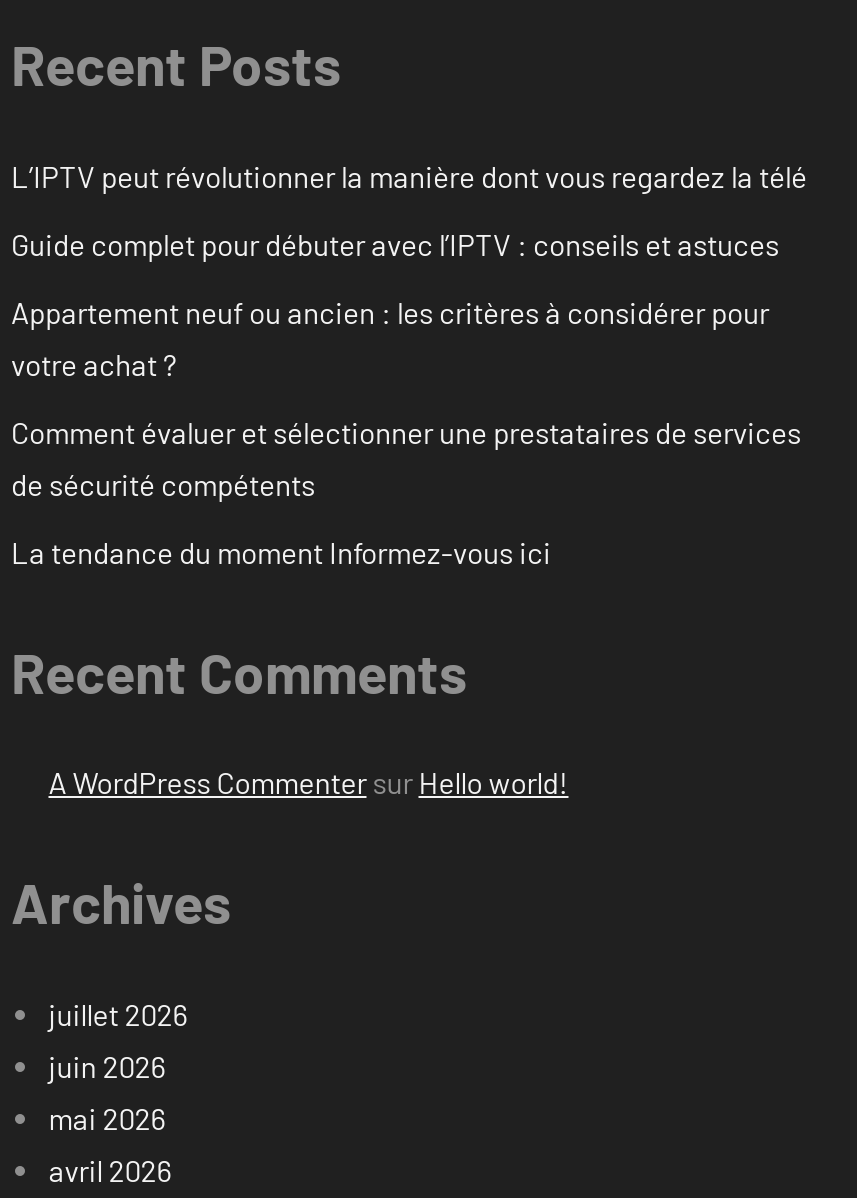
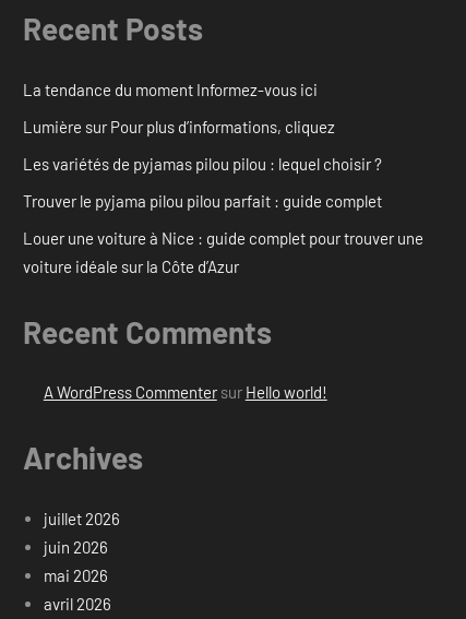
[11,158,807,502] L’IPTV peut révolutionner la manière dont vous regardez la télé | Guide complet pour débuter avec l’IPTV : conseils et astuces | Appartement neuf ou ancien : les critères à considérer pour | votre achat ? | Comment évaluer et sélectionner une prestataires de services | de sécurité compétents -> none
moved [11,534,551,570] -> [23,79,318,99]: La tendance du moment Informez-vous ici
none -> [23,117,423,276] Lumière sur Pour plus d’informations, cliquez | Les variétés de pyjamas pilou pilou : lequel choisir ? | Trouver le pyjama pilou pilou parfait : guide complet | Louer une voiture à Nice : guide complet pour trouver une | voiture idéale sur la Côte d’Azur

